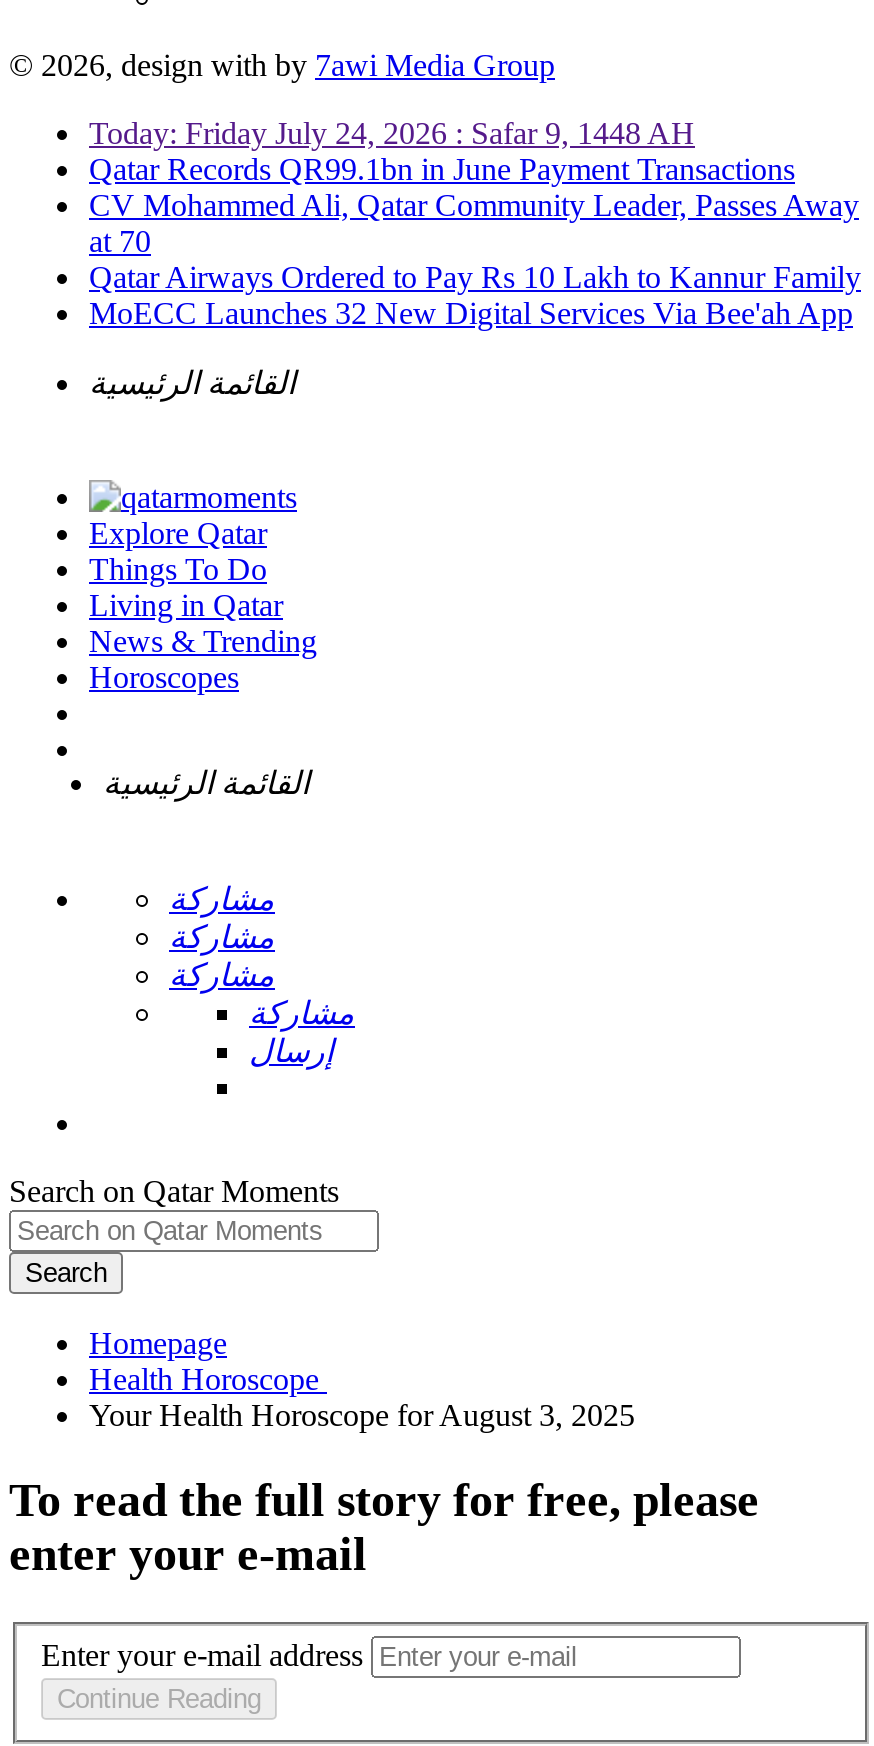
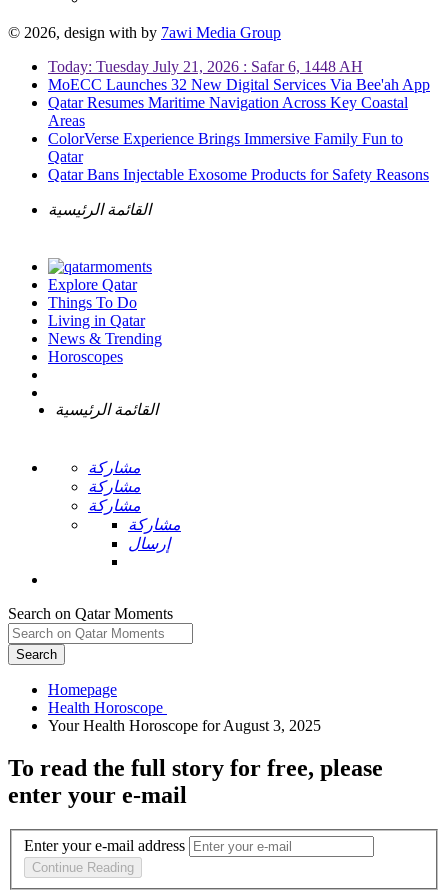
[89,116,861,294] Today: Friday July 24, 2026 : Safar 9, 1448 AH | Qatar Records QR99.1bn in June Payment Transactions | CV Mohammed Ali, Qatar Community Leader, Passes Away | at 70 | Qatar Airways Ordered to Pay Rs 10 Lakh to Kannur Family -> [48,58,363,75] Today: Tuesday July 21, 2026 : Safar 6, 1448 AH
moved [89,296,853,330] -> [48,76,430,93]: MoECC Launches 32 New Digital Services Via Bee'ah App
none -> [48,94,429,183] Qatar Resumes Maritime Navigation Across Key Coastal | Areas | ColorVerse Experience Brings Immersive Family Fun to | Qatar | Qatar Bans Injectable Exosome Products for Safety Reasons

